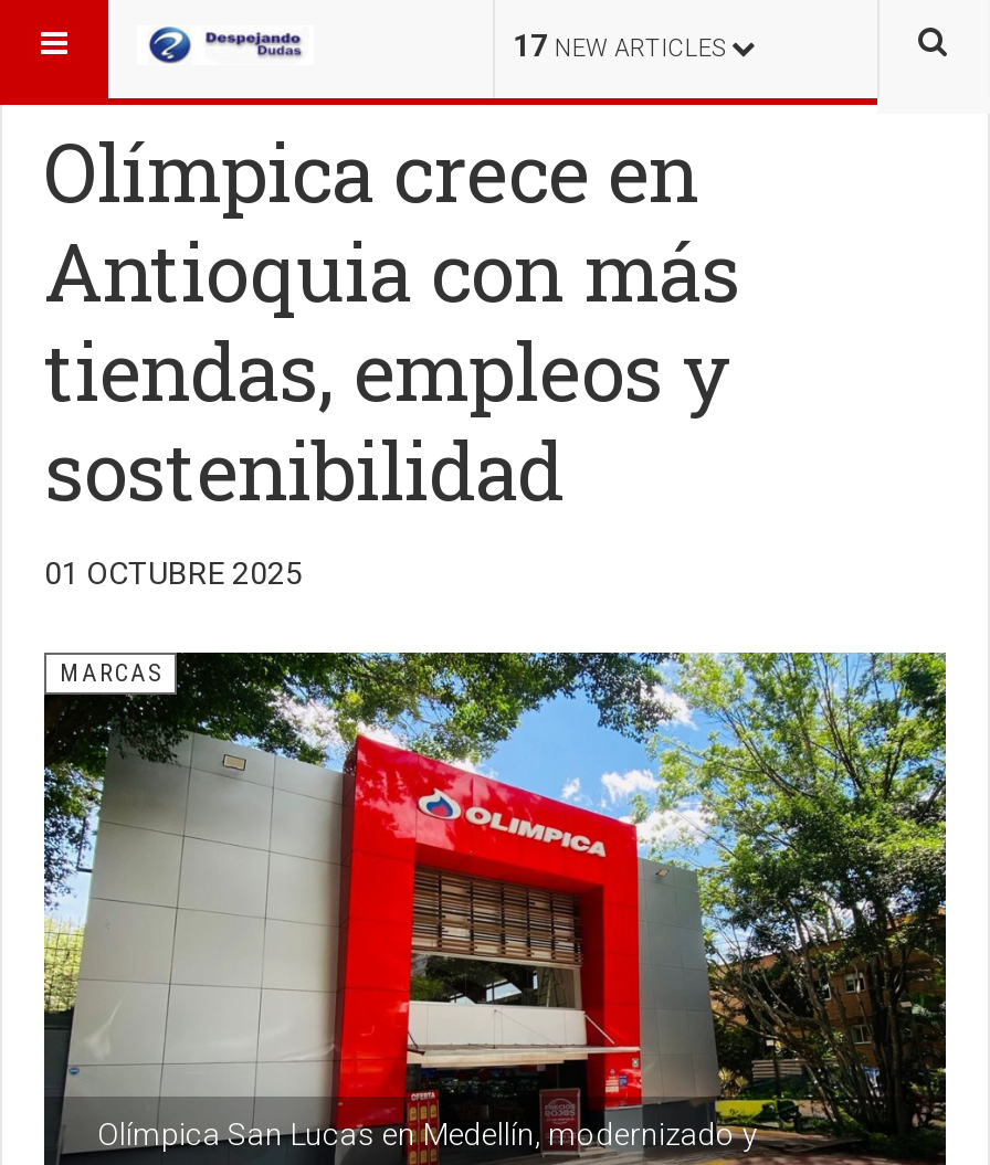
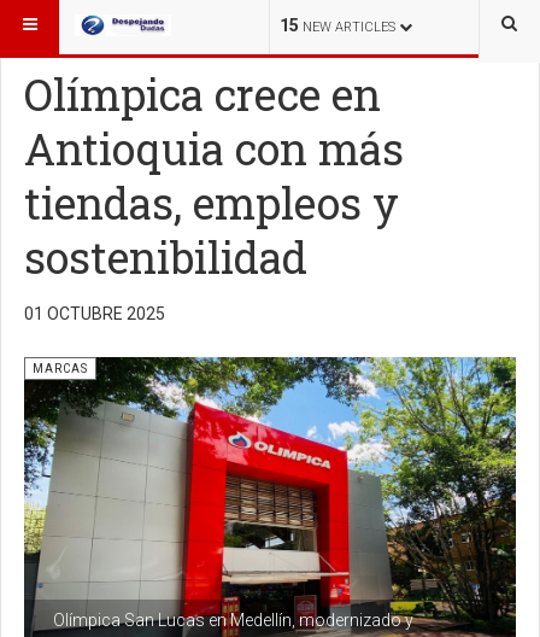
[513,28,725,63] 17 NEW ARTICLES -> [280,16,395,35] 15 NEW ARTICLES

